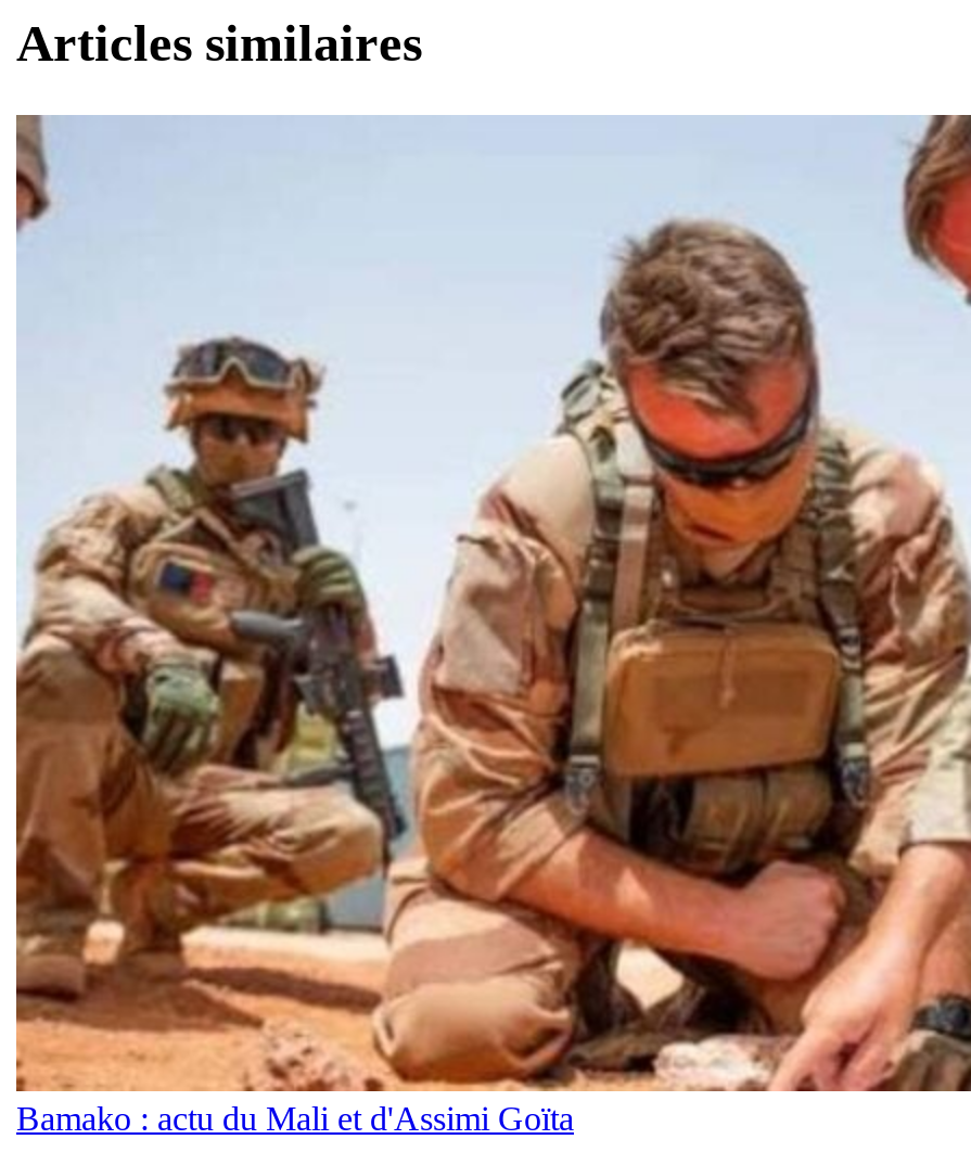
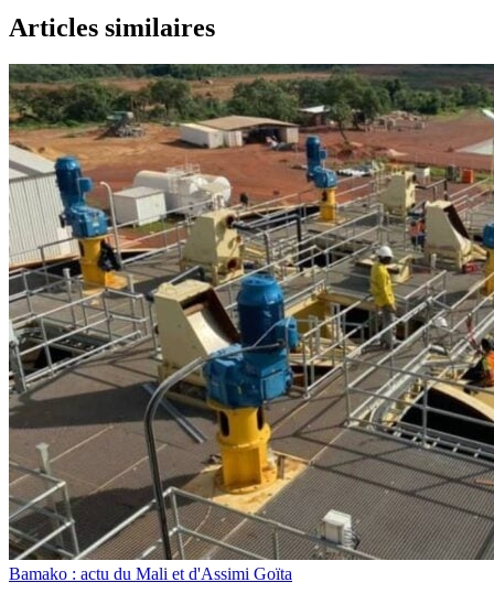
[14,113,964,1093] [image] -> [8,63,491,561] [image]

